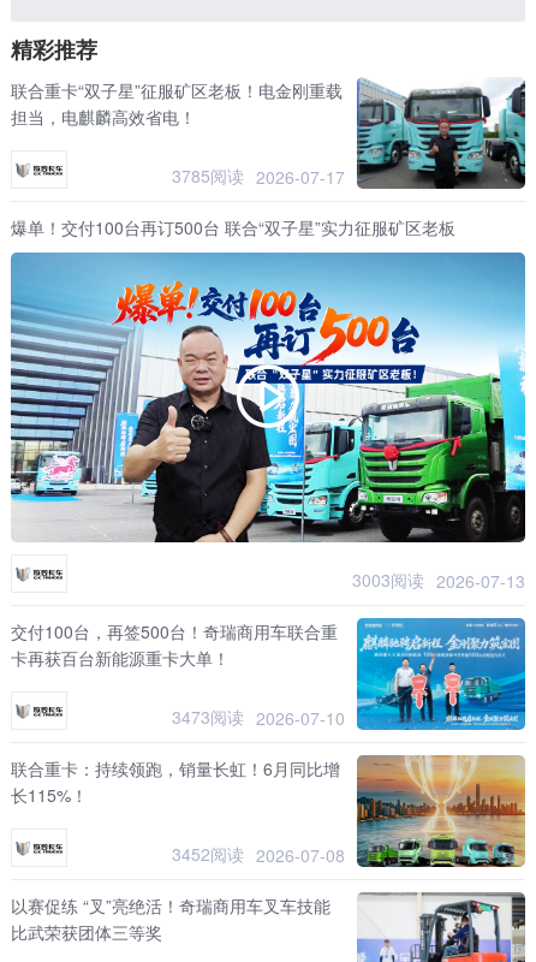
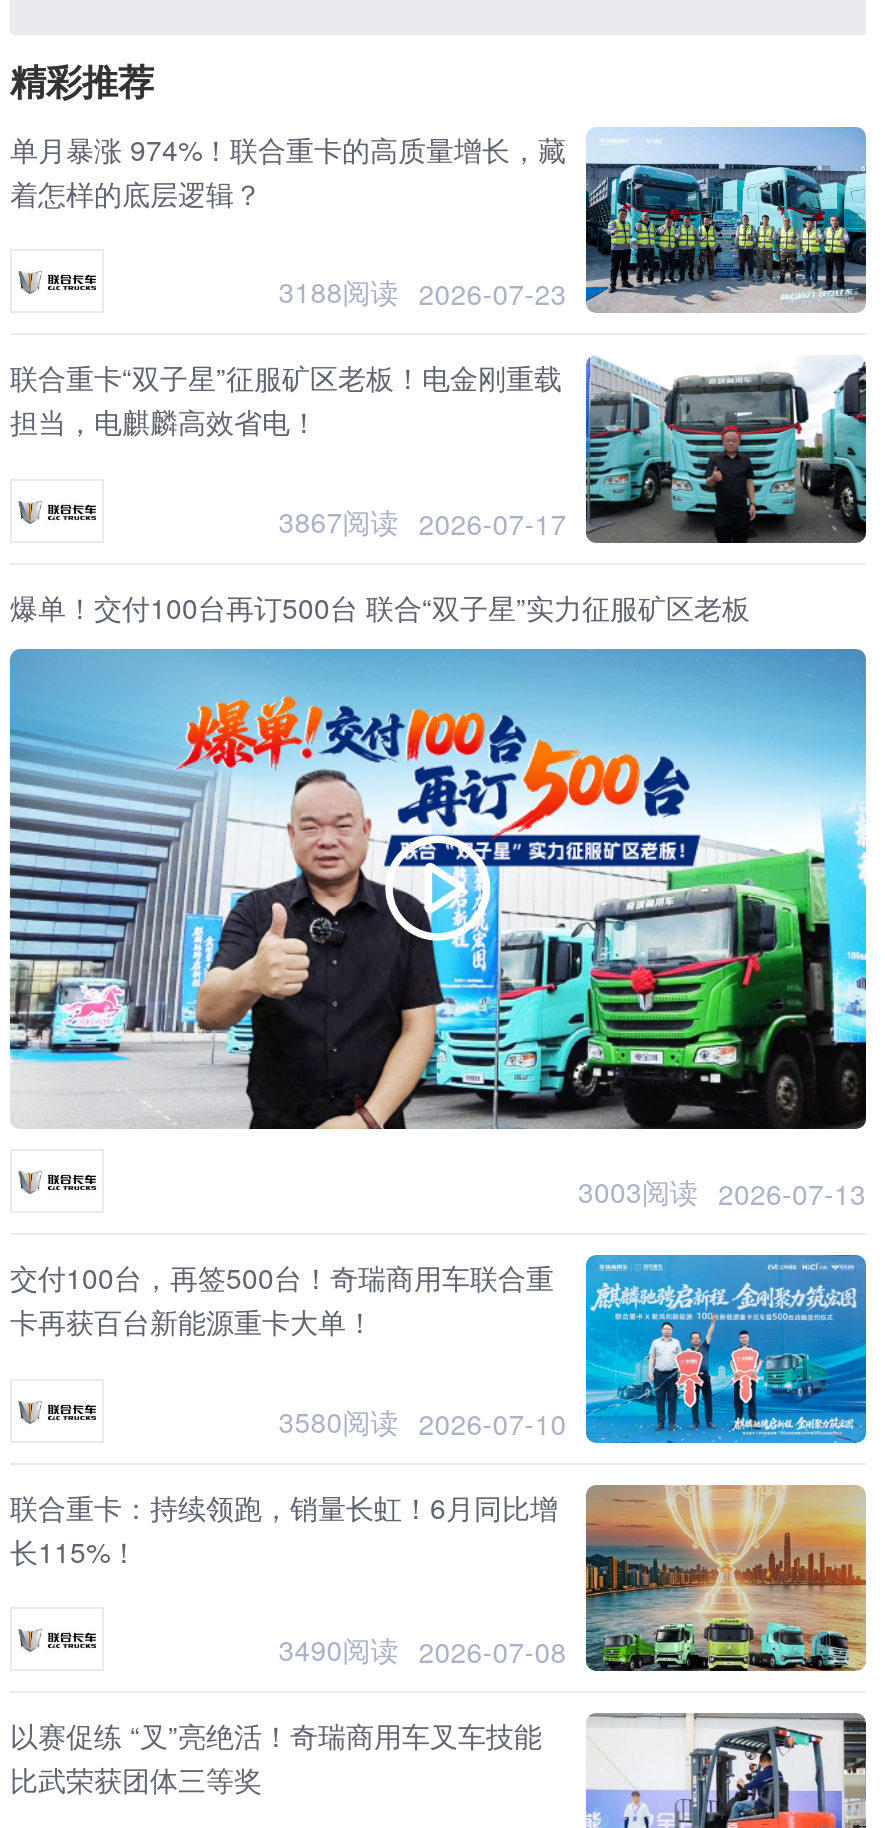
none -> [10,126,868,314] [image] | 单月暴涨 974%！联合重卡的高质量增长，藏 | 着怎样的底层逻辑？ | 3188阅读 2026-07-23
[172,164,345,189] 3785阅读 2026-07-17 -> [278,500,566,542] 3867阅读 2026-07-17
[172,705,345,730] 3473阅读 2026-07-10 -> [278,1400,566,1442] 3580阅读 2026-07-10
[172,842,345,867] 3452阅读 2026-07-08 -> [278,1629,566,1671] 3490阅读 2026-07-08

